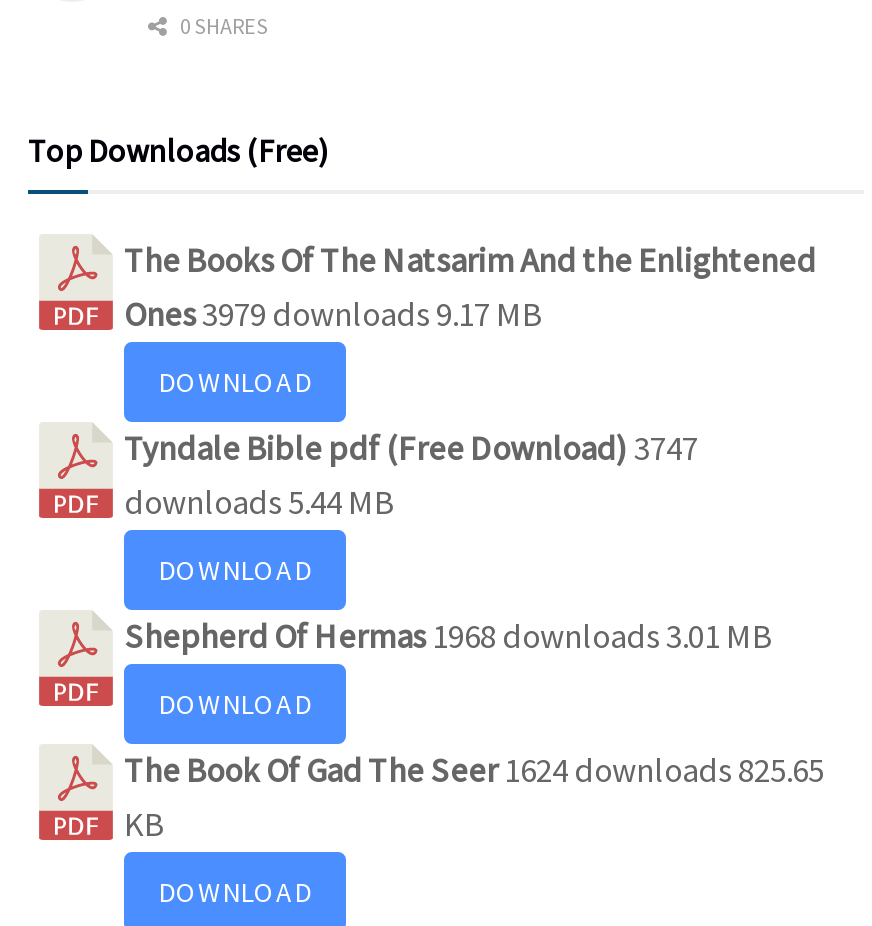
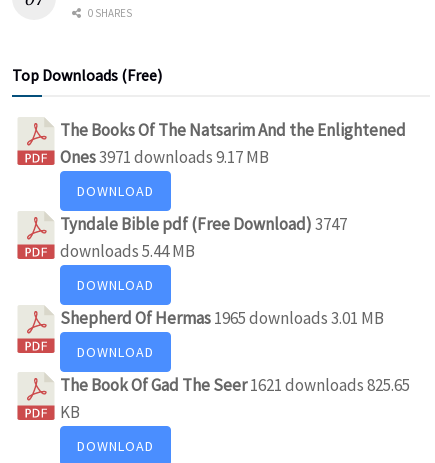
[124,292,542,336] Ones3979 downloads 9.17 MB -> [60,146,269,168] Ones3971 downloads 9.17 MB
[124,614,772,658] Shepherd Of Hermas 1968 downloads 3.01 MB -> [60,307,384,329] Shepherd Of Hermas 1965 downloads 3.01 MB
[124,748,824,792] The Book Of Gad The Seer1624 downloads 825.65 -> [60,374,410,396] The Book Of Gad The Seer1621 downloads 825.65

